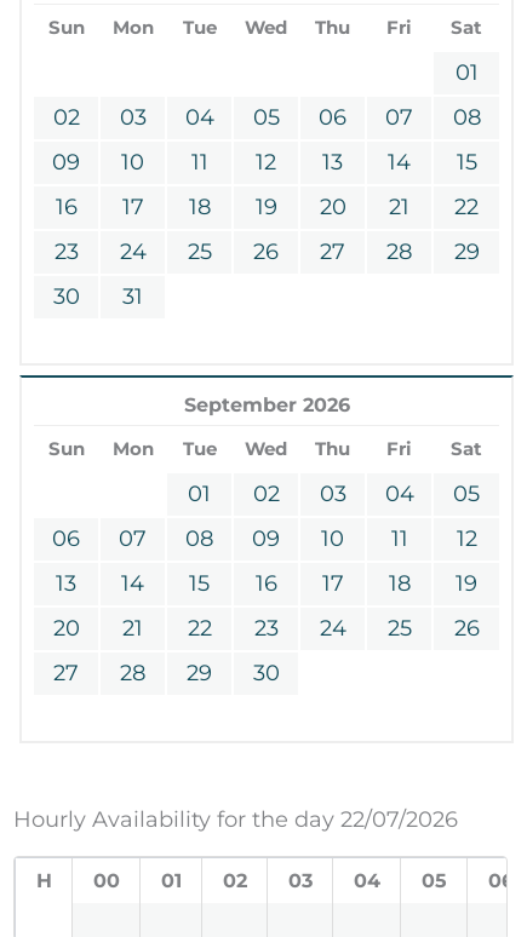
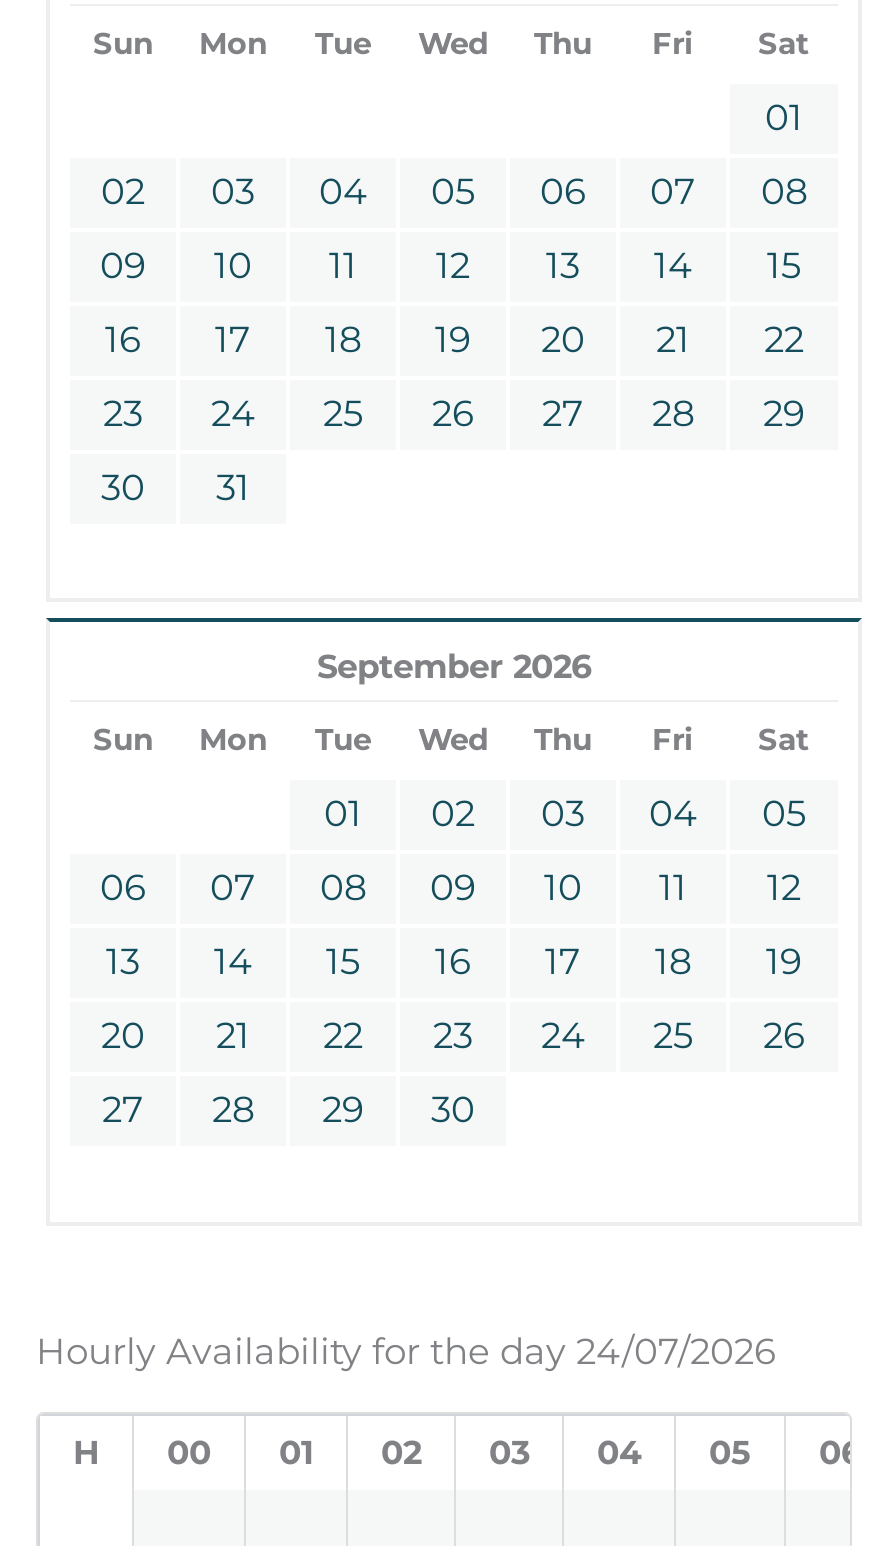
[13,804,458,832] Hourly Availability for the day 22/07/2026 -> [36,1327,776,1373] Hourly Availability for the day 24/07/2026

